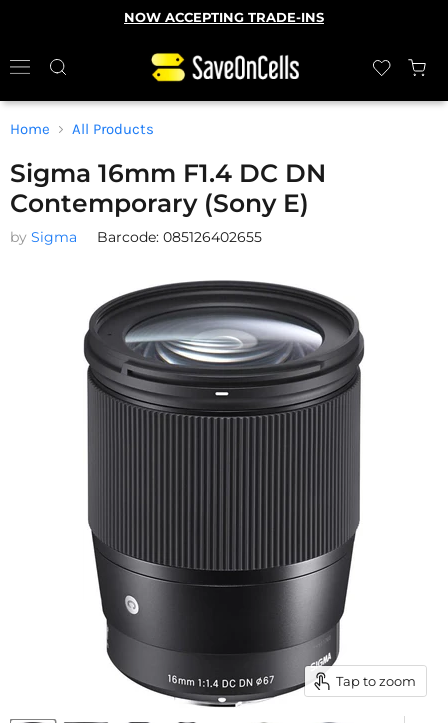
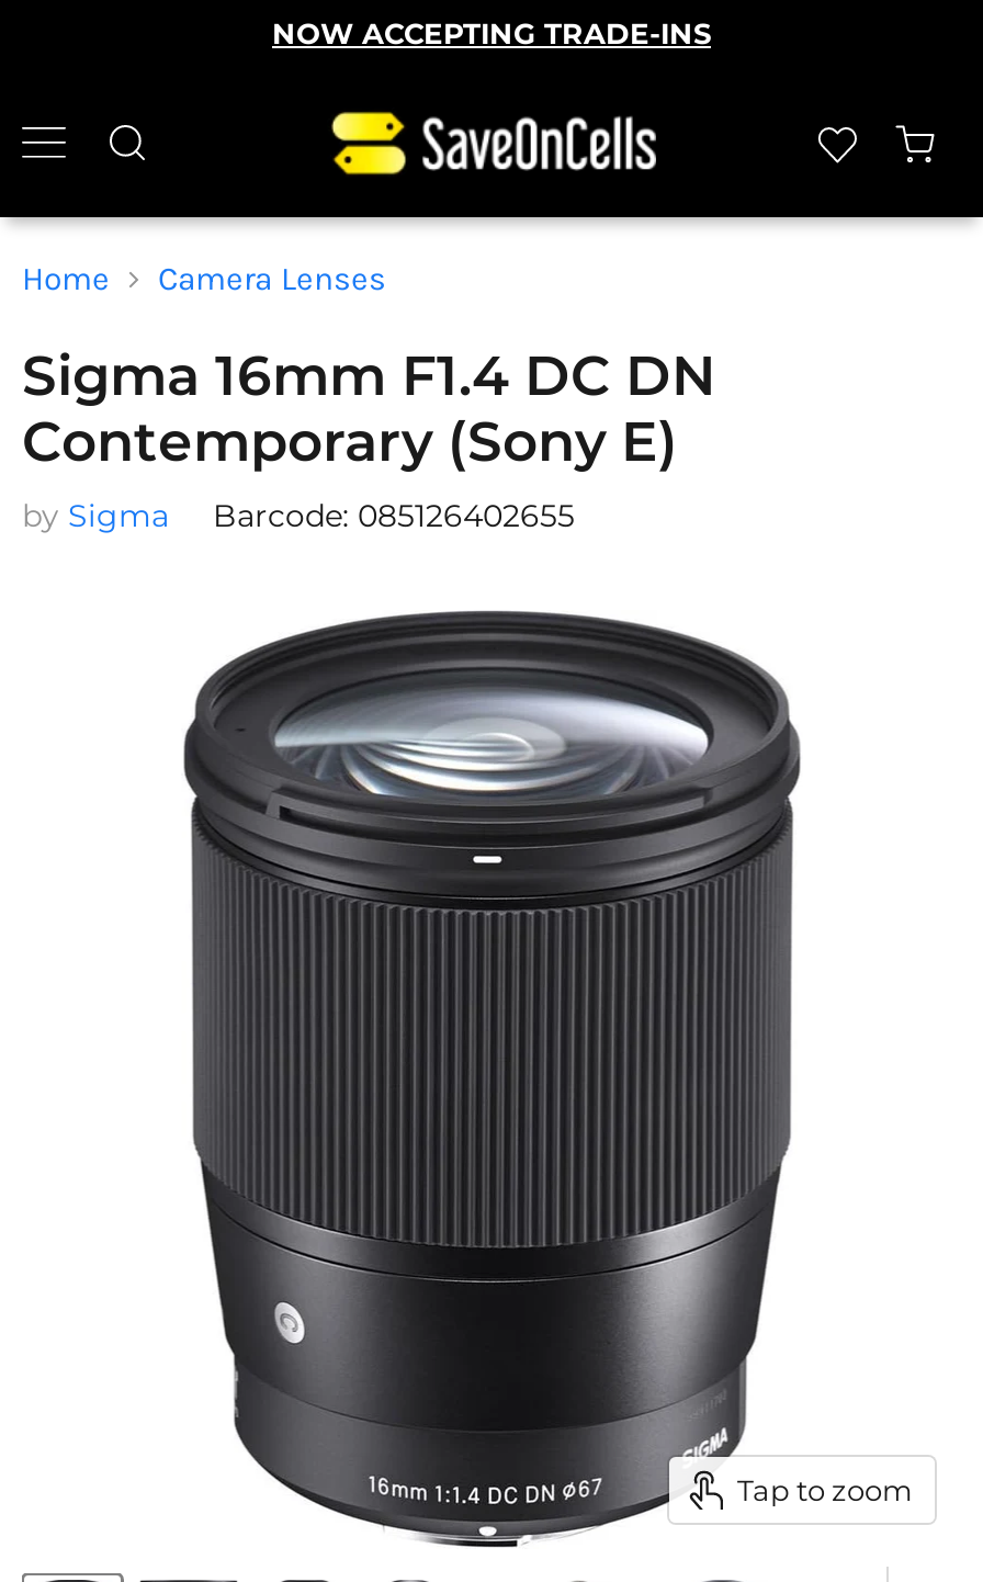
[72,120,154,138] All Products -> [158,259,386,298] Camera Lenses

